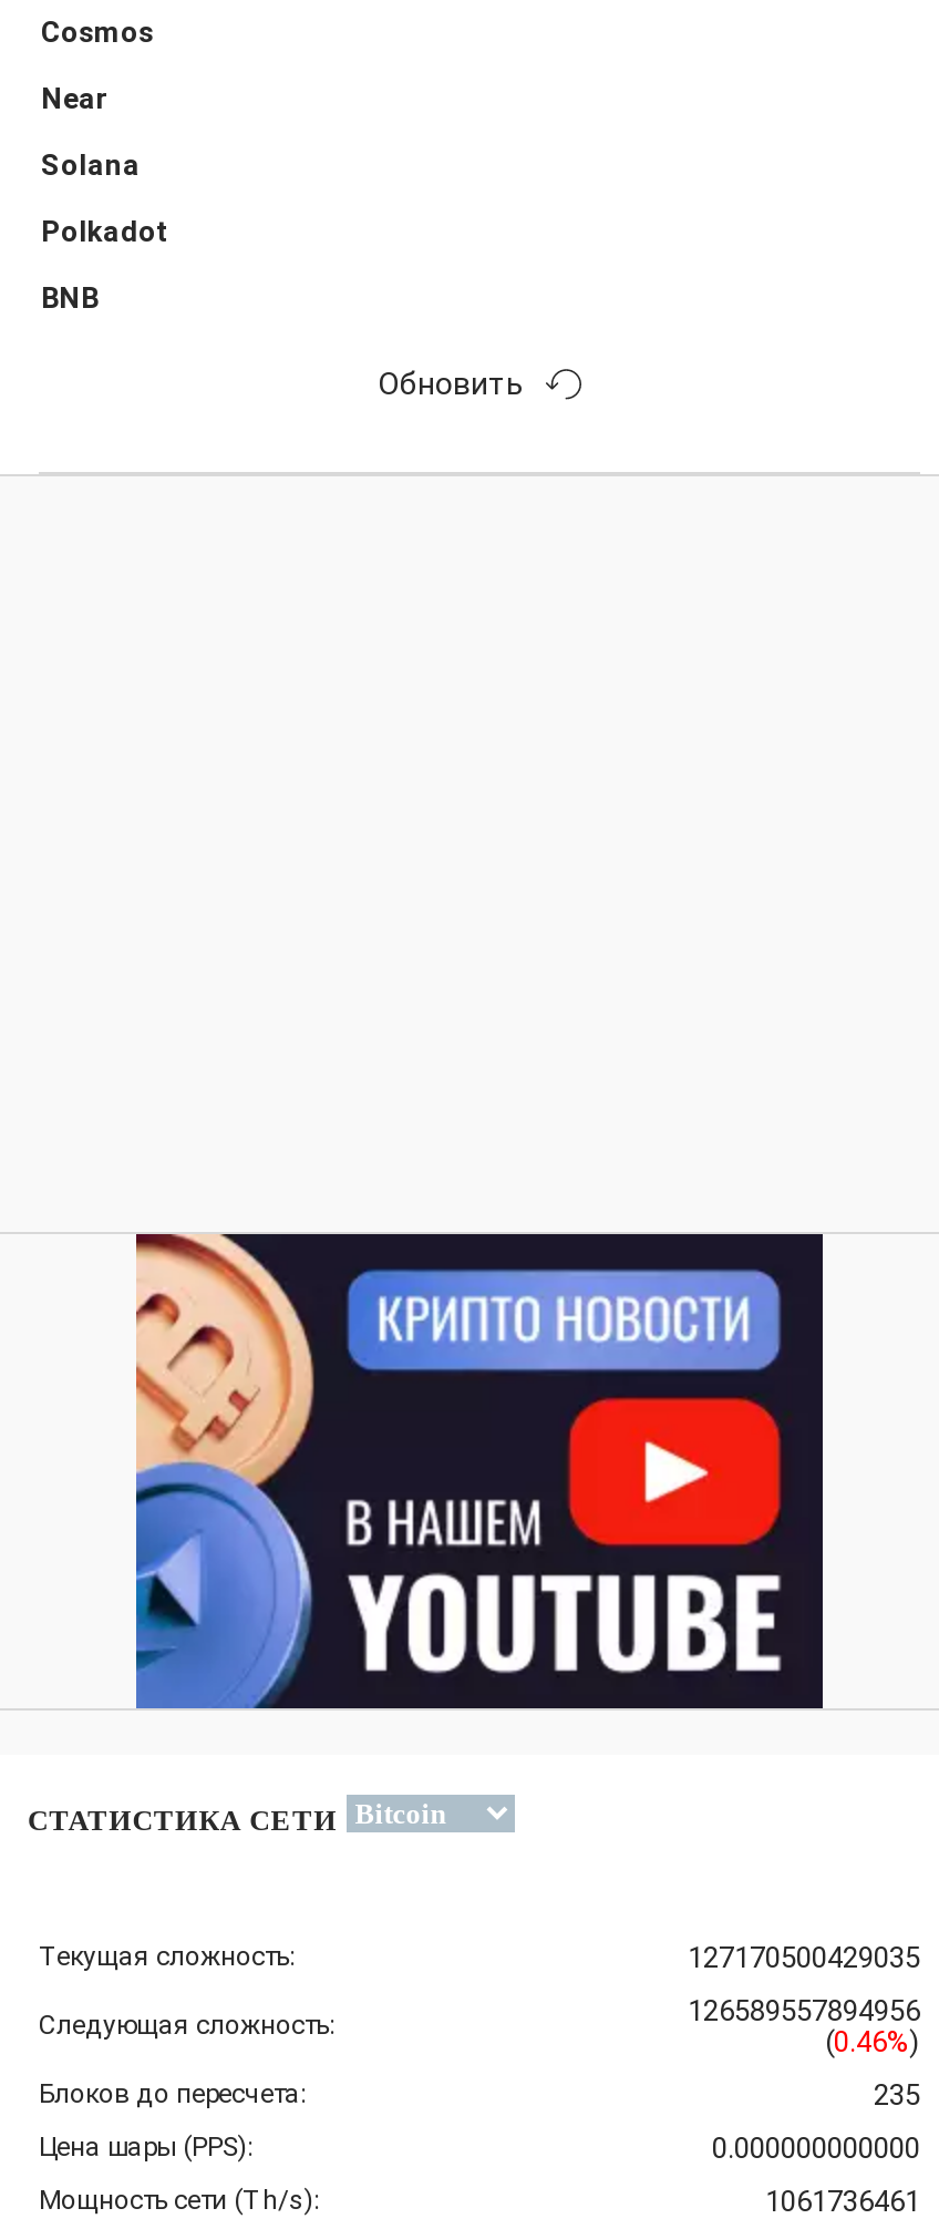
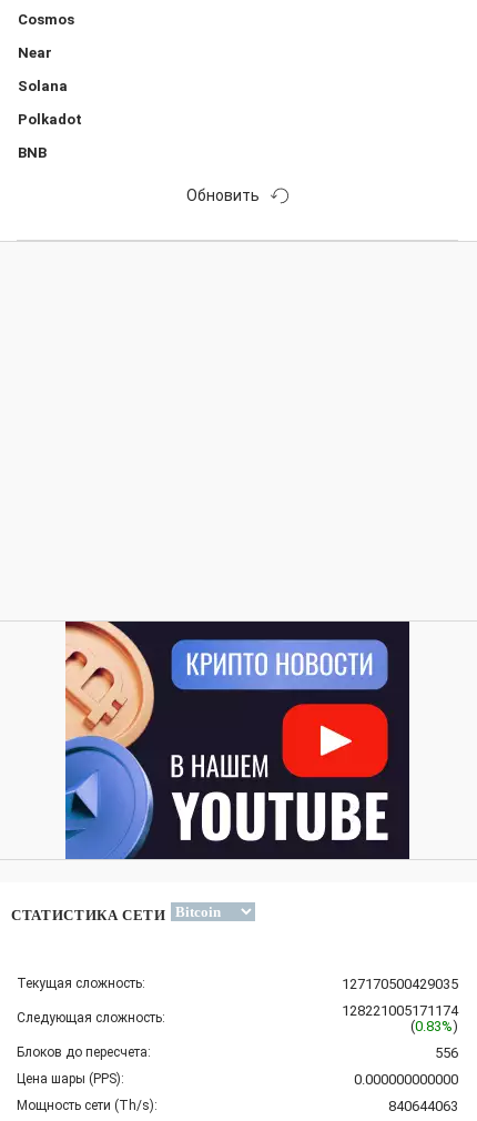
[688,1994,920,2027] 126589557894956 -> [342,1002,458,1019] 128221005171174
[825,2025,920,2058] (0.46%) -> [410,1018,458,1034] (0.83%)
[874,2078,920,2111] 235 -> [435,1044,458,1061] 556
[765,2184,920,2217] 1061736461 -> [388,1097,458,1114] 840644063

